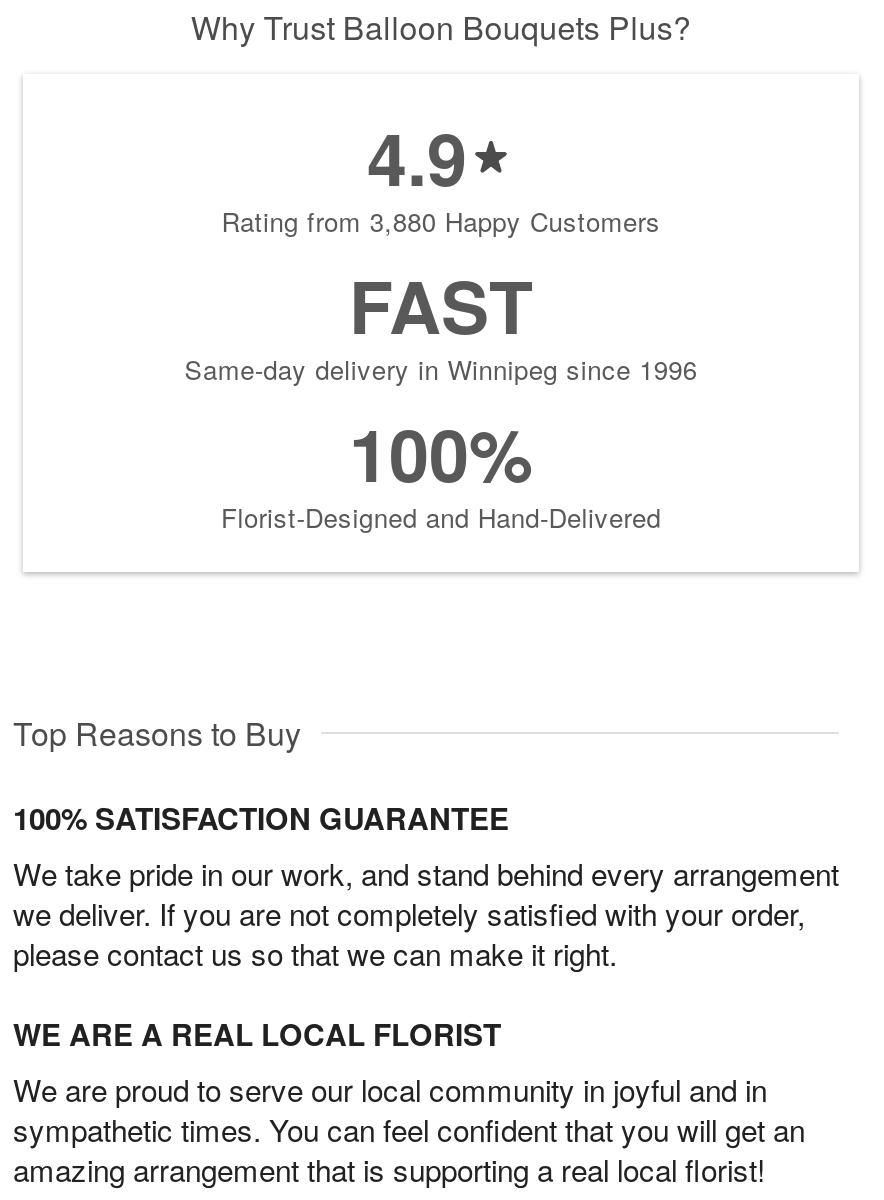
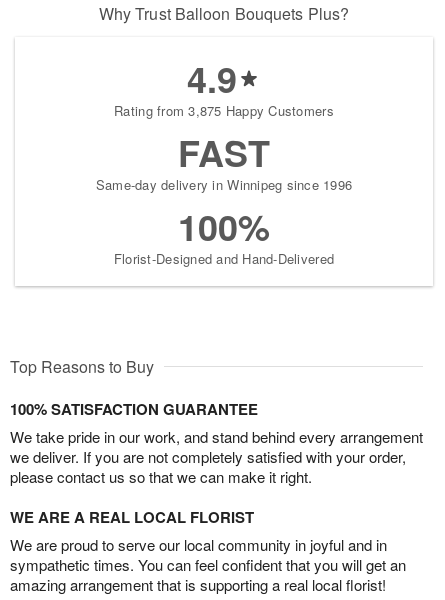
[221,203,661,241] Rating from 3,880 Happy Customers -> [114,101,334,120] Rating from 3,875 Happy Customers

